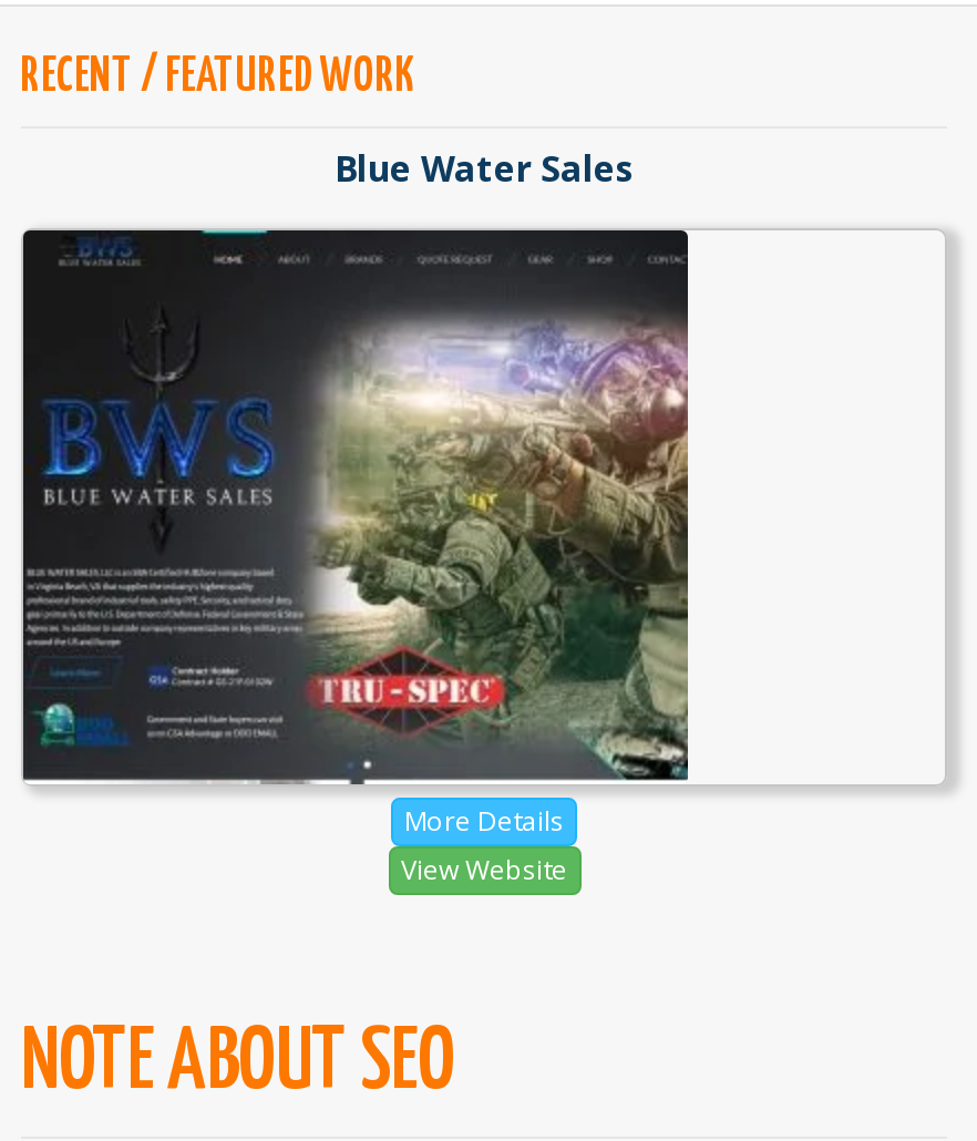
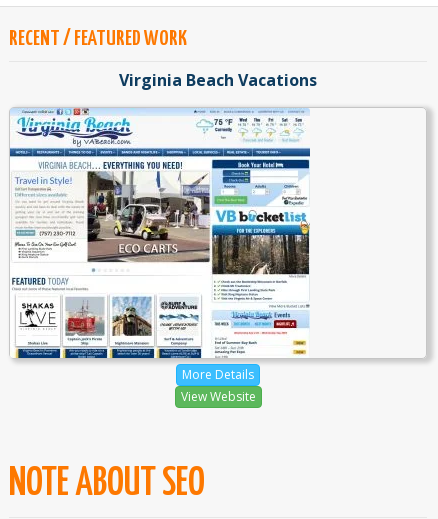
[335,143,634,192] Blue Water Sales -> [119,68,317,90] Virginia Beach Vacations
[21,228,690,784] [image] -> [9,108,311,359] [image]

